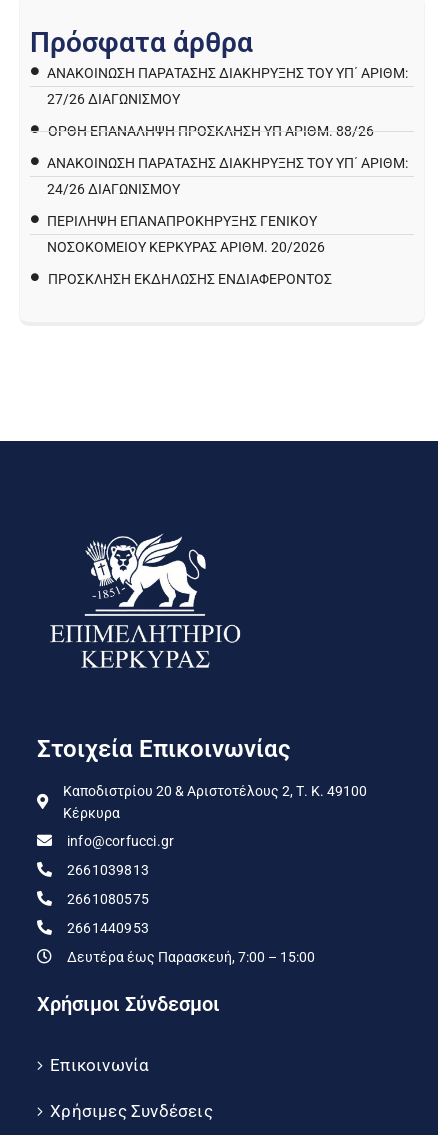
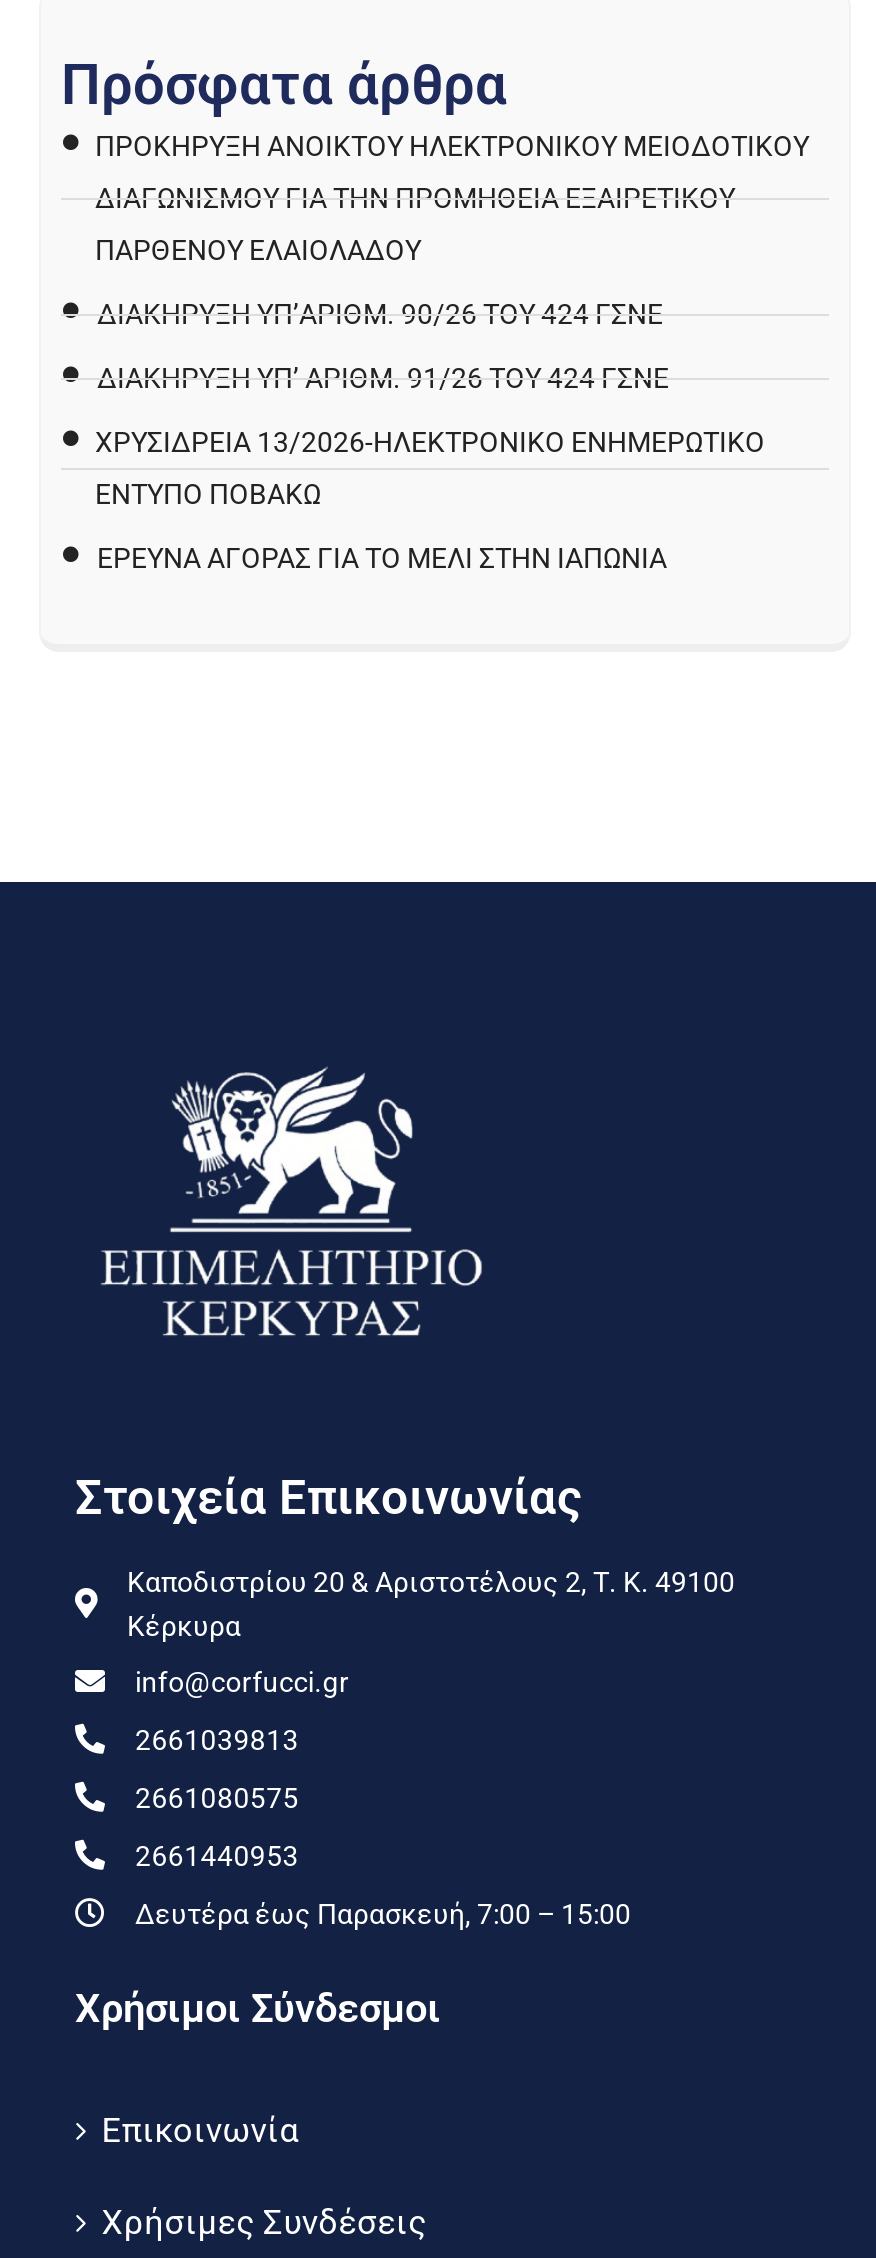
[47,65,408,81] ΑΝΑΚΟΊΝΩΣΗ ΠΑΡΑΤΑΣΗΣ ΔΙΑΚΉΡΥΞΗΣ ΤΟΥ ΥΠ΄ ΑΡΙΘΜ: -> [95,130,809,162] ΠΡΟΚΉΡΥΞΗ ΑΝΟΙΚΤΟΎ ΗΛΕΚΤΡΟΝΙΚΟΎ ΜΕΙΟΔΟΤΙΚΟΎ
[47,91,180,107] 27/26 ΔΙΑΓΩΝΙΣΜΟΎ -> [95,182,735,214] ΔΙΑΓΩΝΙΣΜΟΎ ΓΙΑ ΤΗΝ ΠΡΟΜΉΘΕΙΑ ΕΞΑΙΡΕΤΙΚΟΎ
[48,123,374,139] ΟΡΘΗ ΕΠΑΝΑΛΗΨΗ ΠΡΟΣΚΛΗΣΗ ΥΠ ΑΡΙΘΜ. 88/26 -> [95,234,421,266] ΠΑΡΘΈΝΟΥ ΕΛΑΙΌΛΑΔΟΥ
[47,155,408,171] ΑΝΑΚΟΊΝΩΣΗ ΠΑΡΑΤΑΣΗΣ ΔΙΑΚΉΡΥΞΗΣ ΤΟΥ ΥΠ΄ ΑΡΙΘΜ: -> [97,298,663,330] ΔΙΑΚΉΡΥΞΗ ΥΠ’ΑΡΊΘΜ. 90/26 ΤΟΥ 424 ΓΣΝΕ
[47,181,180,197] 24/26 ΔΙΑΓΩΝΙΣΜΟΎ -> [97,362,669,394] ΔΙΑΚΉΡΥΞΗ ΥΠ’ ΑΡΊΘΜ. 91/26 ΤΟΥ 424 ΓΣΝΕ
[47,213,317,229] ΠΕΡΙΛΗΨΗ ΕΠΑΝΑΠΡΟΚΗΡΥΞΗΣ ΓΕΝΙΚΟΥ -> [95,426,765,458] ΧΡΥΣΙΔΡΕΙΑ 13/2026-ΗΛΕΚΤΡΟΝΙΚΟ ΕΝΗΜΕΡΩΤΙΚΟ
[47,239,325,255] ΝΟΣΟΚΟΜΕΙΟΥ ΚΕΡΚΥΡΑΣ ΑΡΙΘΜ. 20/2026 -> [95,478,321,510] ΕΝΤΥΠΟ ΠΟΒΑΚΩ
[48,271,332,287] ΠΡΌΣΚΛΗΣΗ ΕΚΔΉΛΩΣΗΣ ΕΝΔΙΑΦΈΡΟΝΤΟΣ -> [97,542,667,574] ΈΡΕΥΝΑ ΑΓΟΡΆΣ ΓΙΑ ΤΟ ΜΈΛΙ ΣΤΗΝ ΙΑΠΩΝΊΑ

